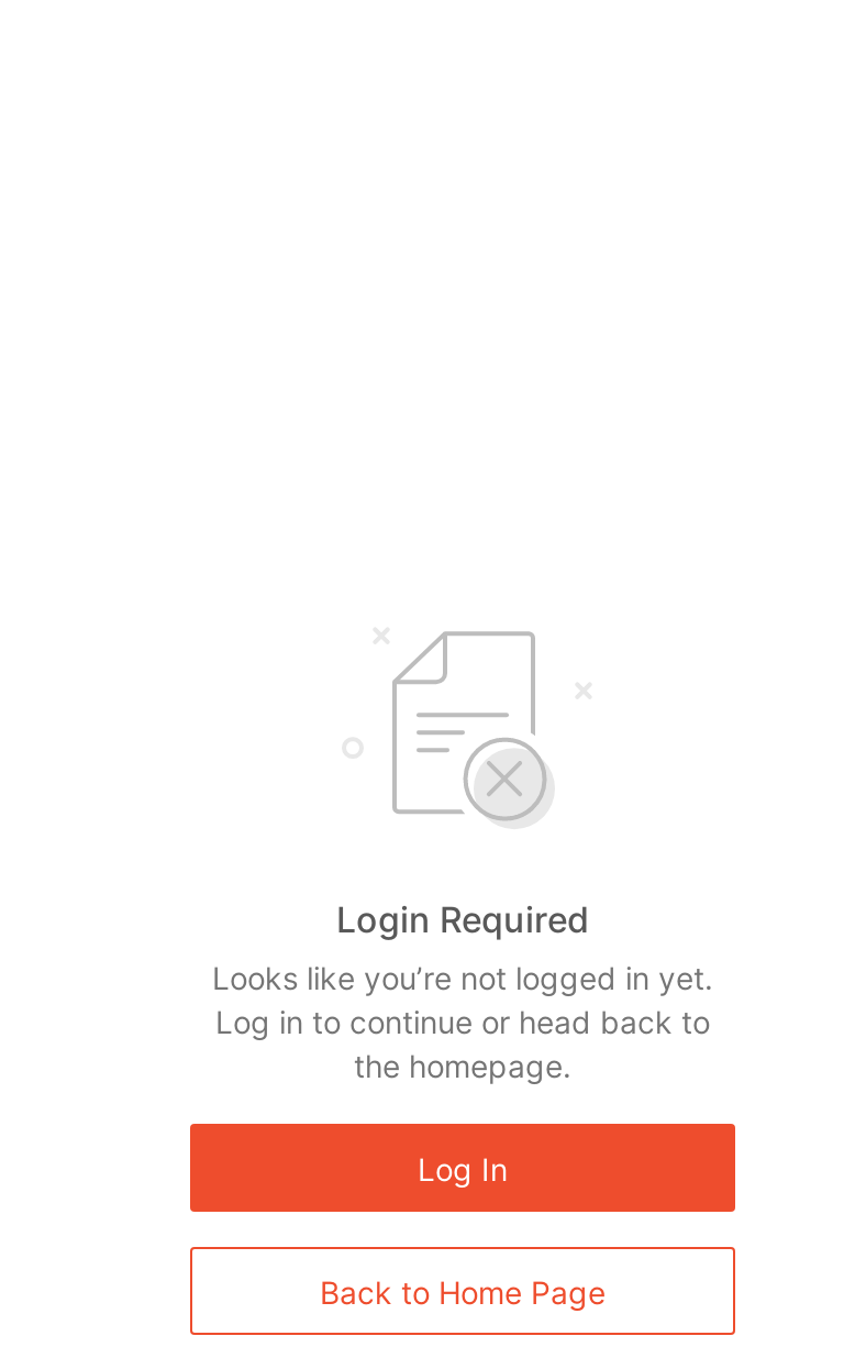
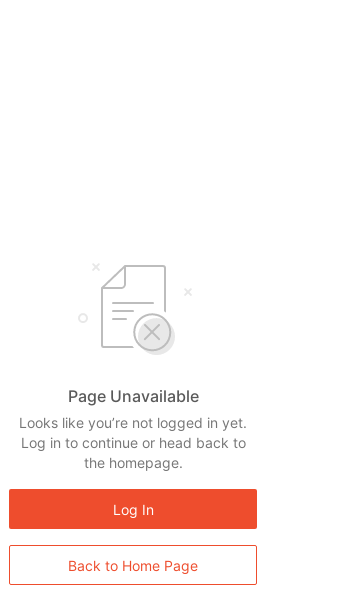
[336,897,589,941] Login Required -> [67,386,198,406] Page Unavailable

